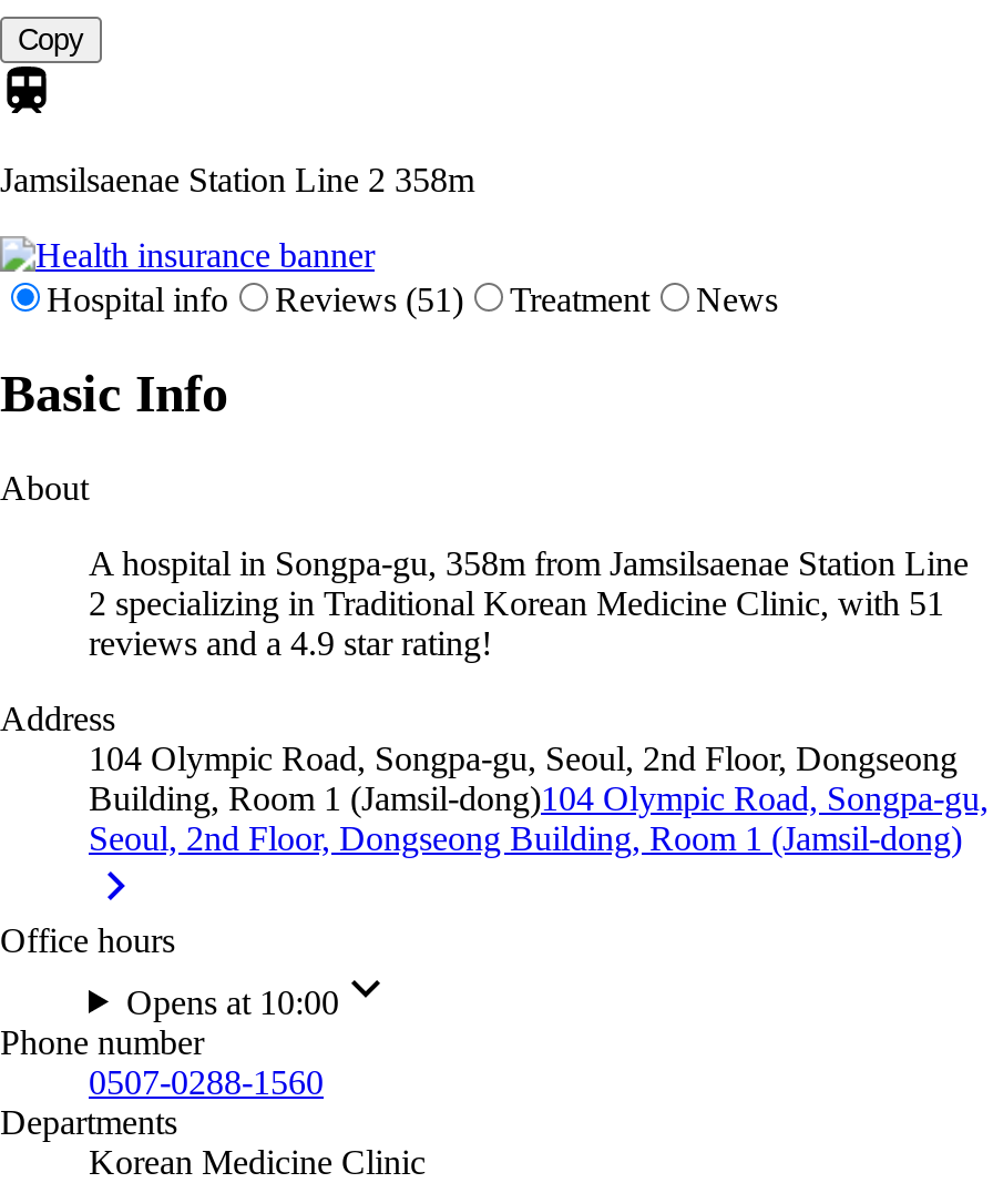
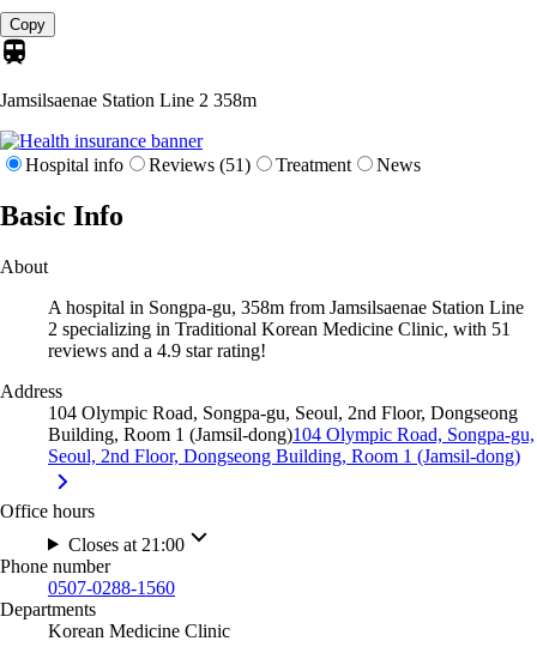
[126,982,339,1020] Opens at 10:00 -> [68,534,184,554] Closes at 21:00

